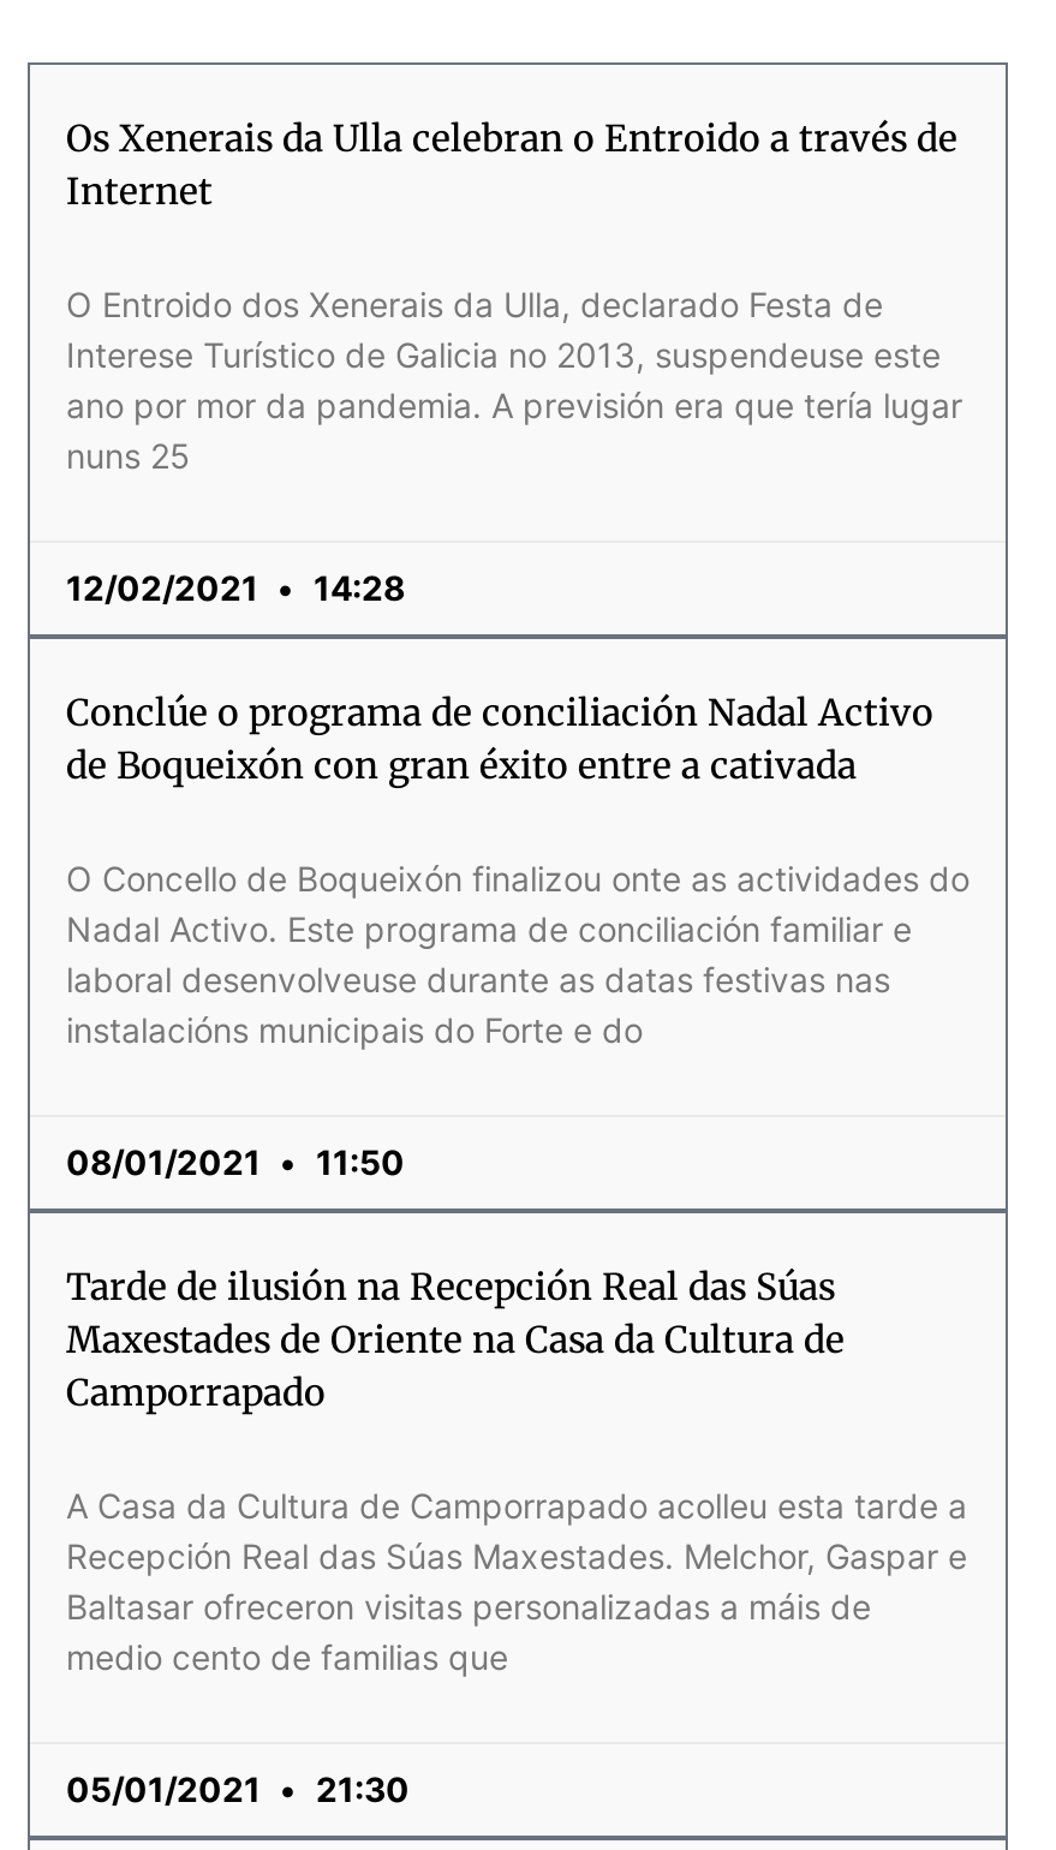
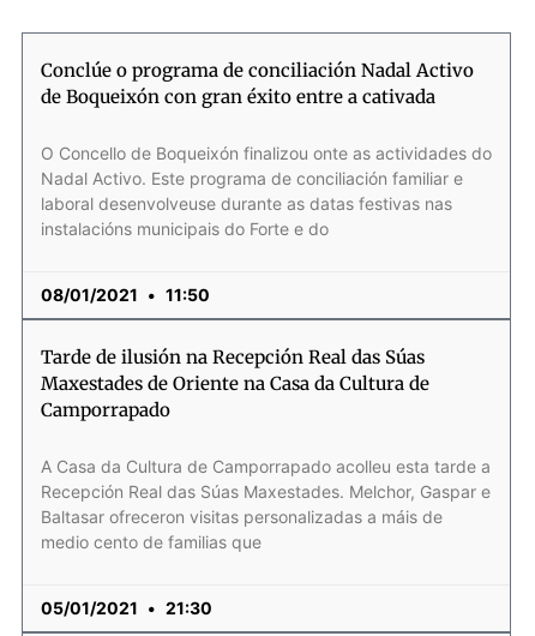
[66,115,962,607] Os Xenerais da Ulla celebran o Entroido a través de | Internet | O Entroido dos Xenerais da Ulla, declarado Festa de | Interese Turístico de Galicia no 2013, suspendeuse este | ano por mor da pandemia. A previsión era que tería lugar | nuns 25 | 12/02/2021 | 14:28 -> none

